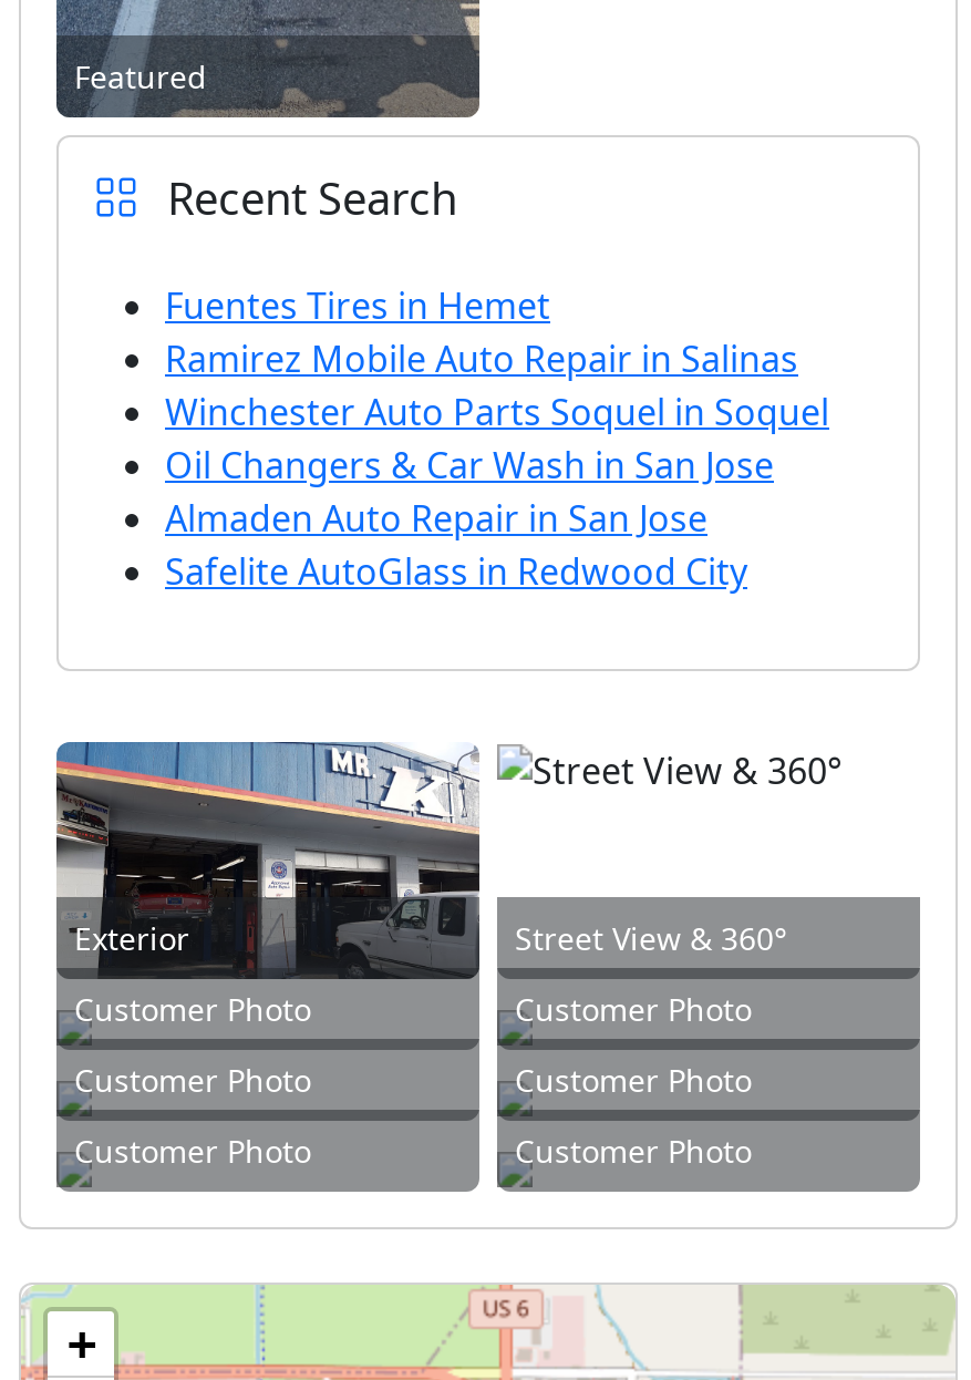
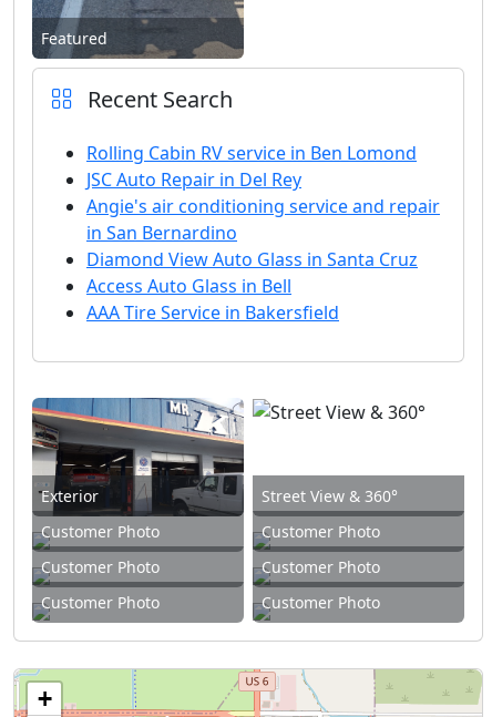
[165,280,829,595] Fuentes Tires in Hemet | Ramirez Mobile Auto Repair in Salinas | Winchester Auto Parts Soquel in Soquel | Oil Changers & Car Wash in San Jose | Almaden Auto Repair in San Jose | Safelite AutoGlass in Redwood City -> [86,140,440,324] Rolling Cabin RV service in Ben Lomond | JSC Auto Repair in Del Rey | Angie's air conditioning service and repair | in San Bernardino | Diamond View Auto Glass in Santa Cruz | Access Auto Glass in Bell | AAA Tire Service in Bakersfield

